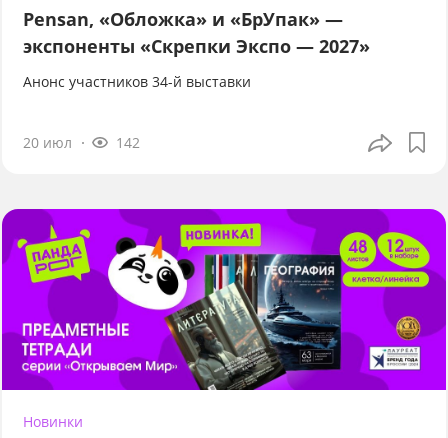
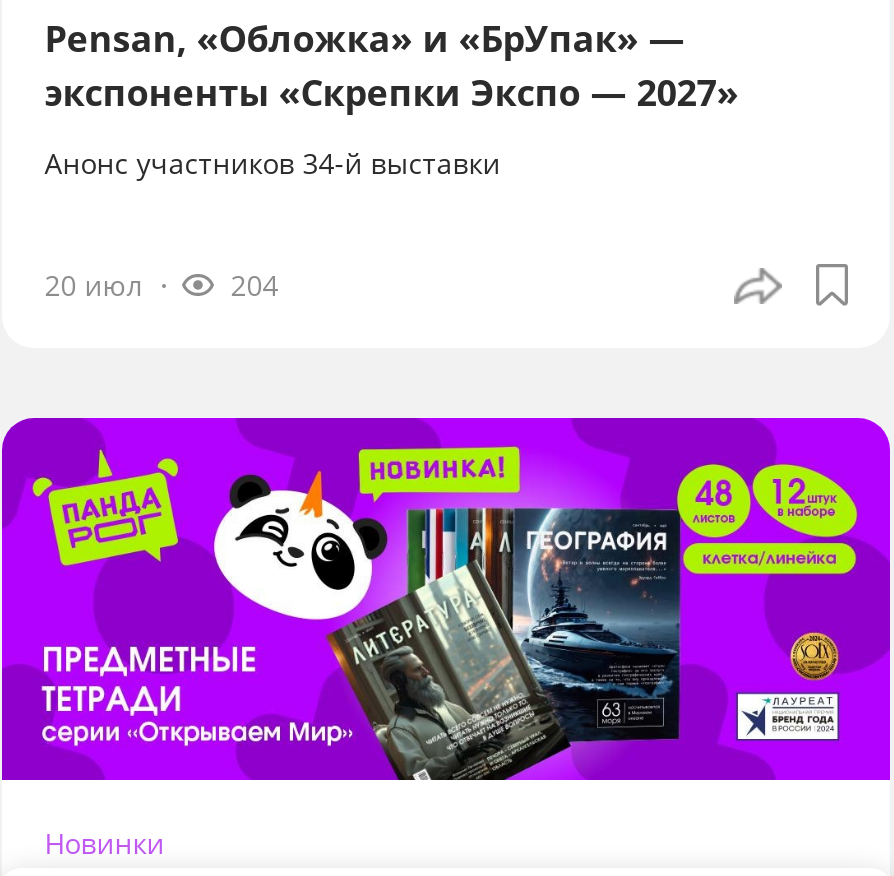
[116,133,140,152] 142 -> [231,265,279,303] 204

